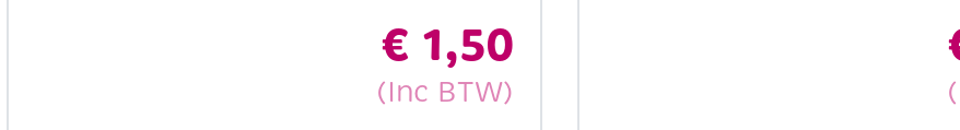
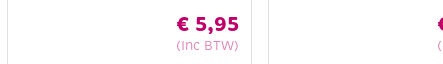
[381,16,514,73] €1,50 -> [176,11,239,37] €5,95

